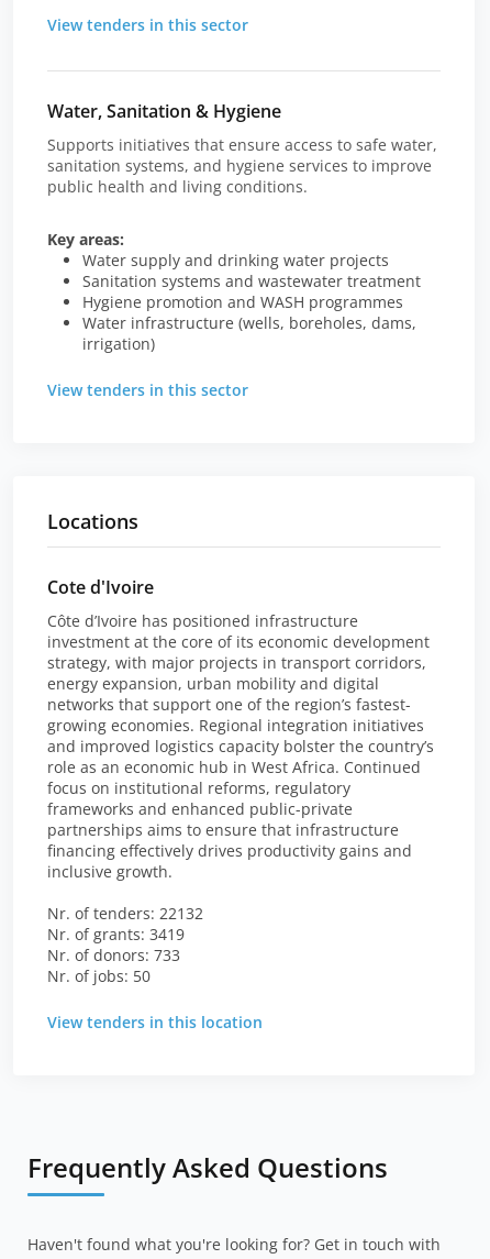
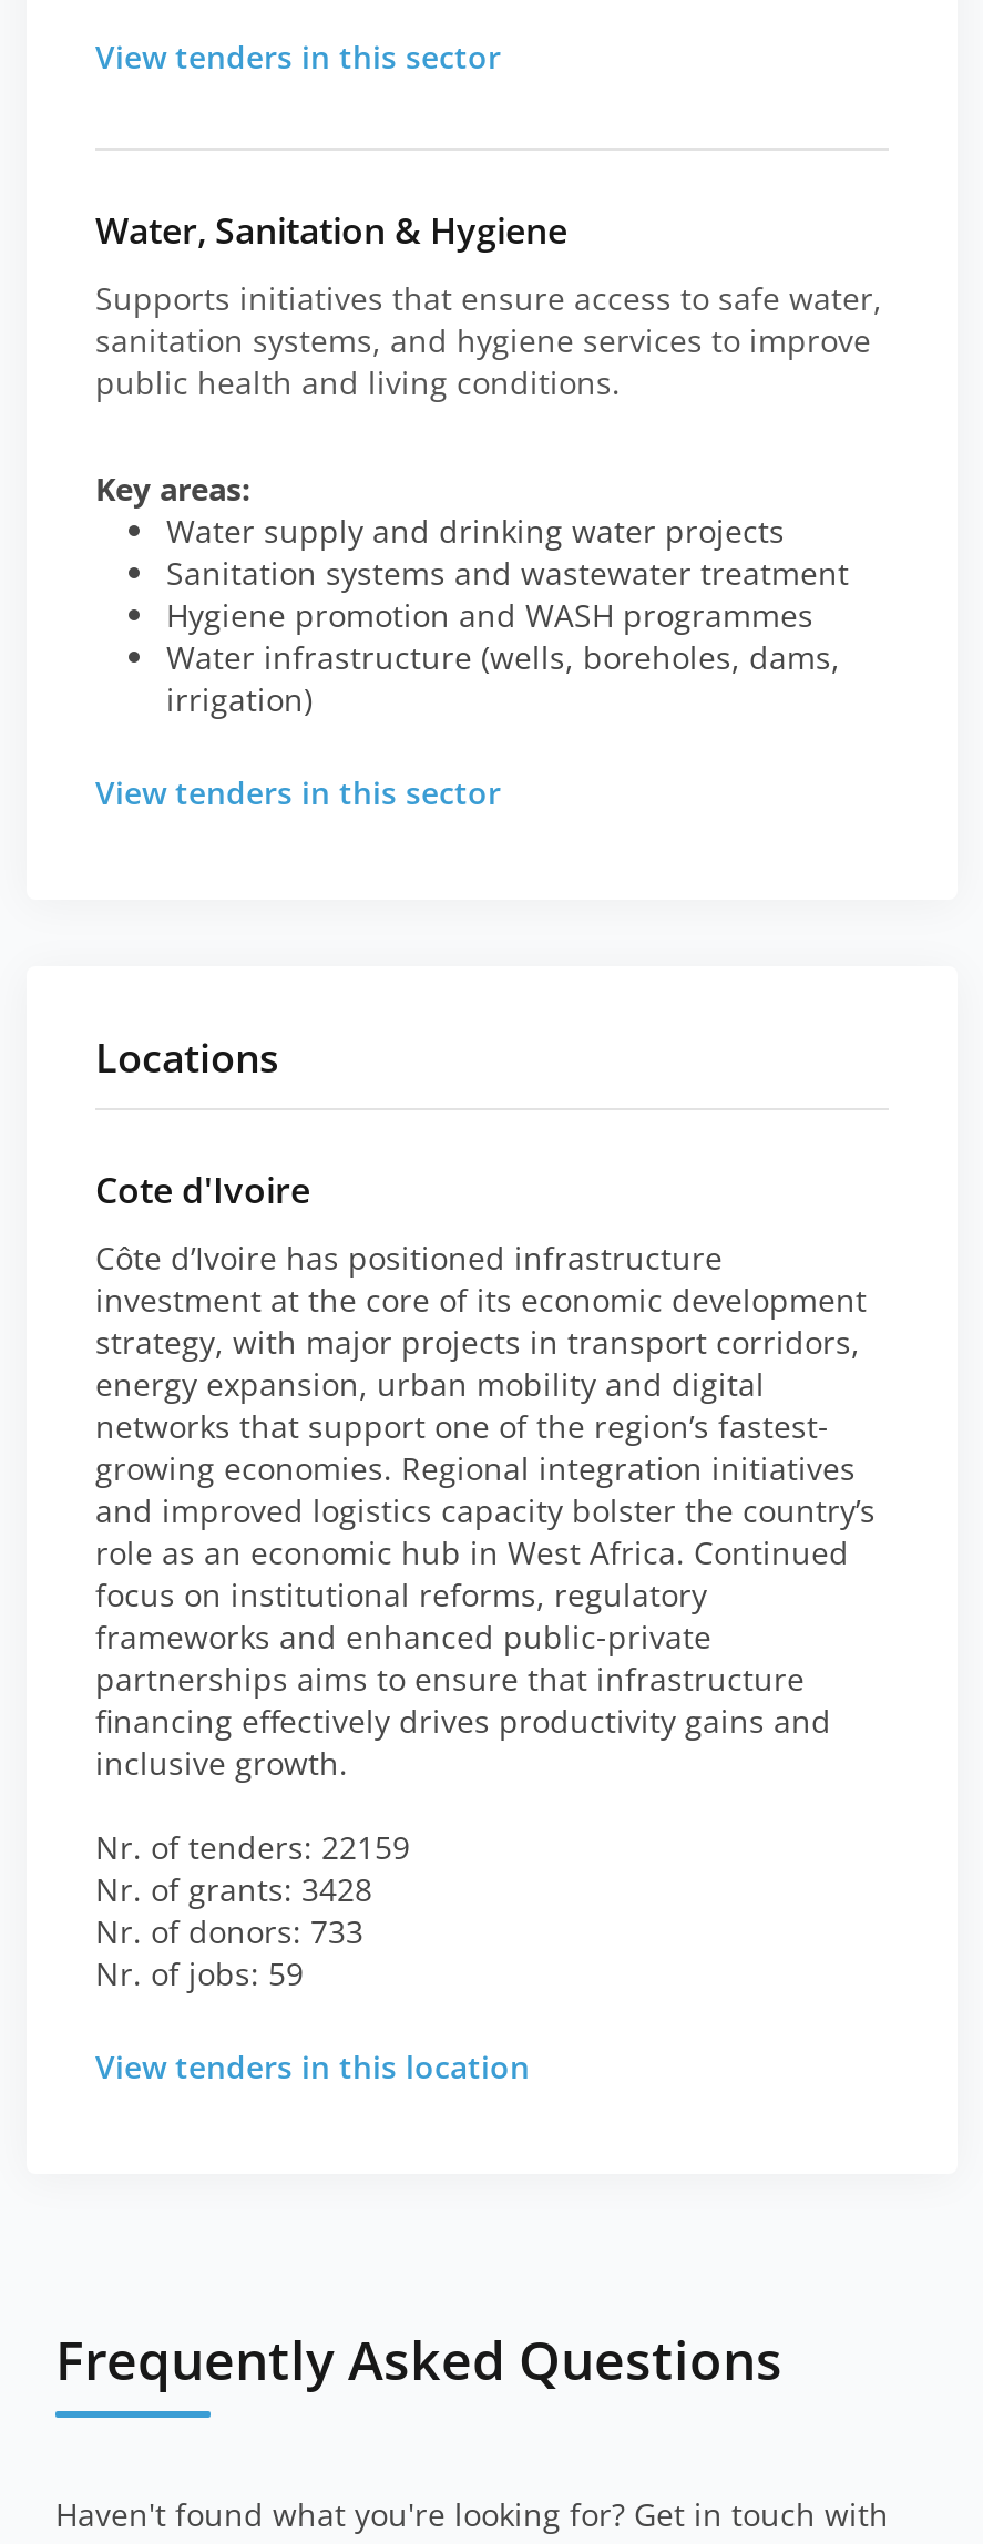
[47,903,203,924] Nr. of tenders: 22132 -> [95,1827,410,1869] Nr. of tenders: 22159
[47,924,185,945] Nr. of grants: 3419 -> [95,1869,372,1911] Nr. of grants: 3428
[47,966,151,987] Nr. of jobs: 50 -> [95,1953,304,1995] Nr. of jobs: 59

